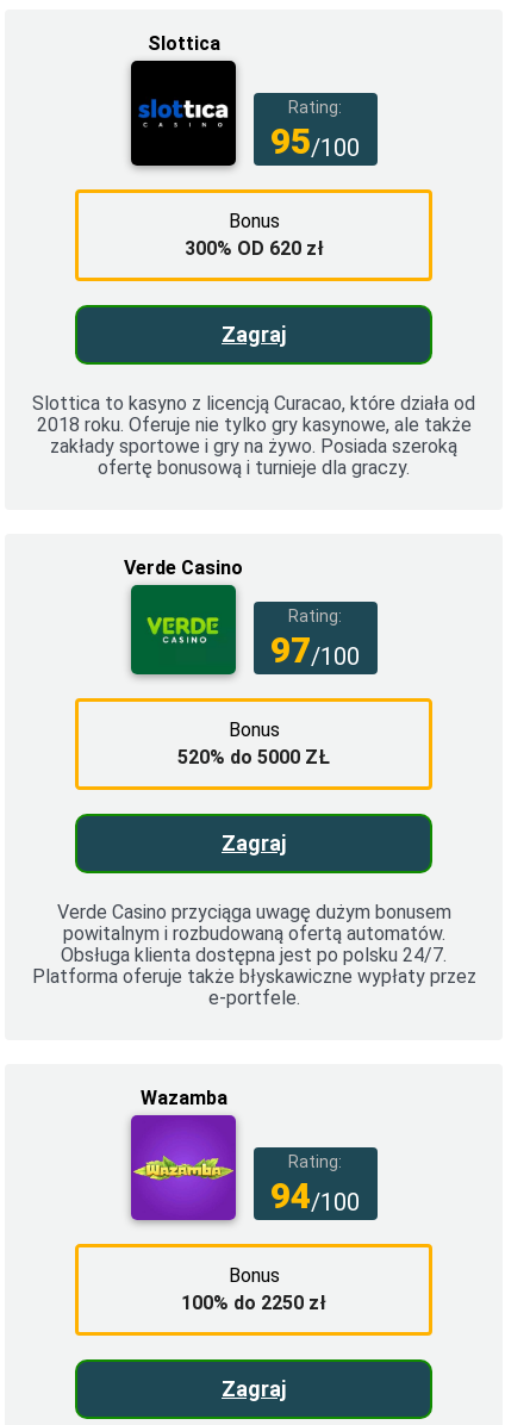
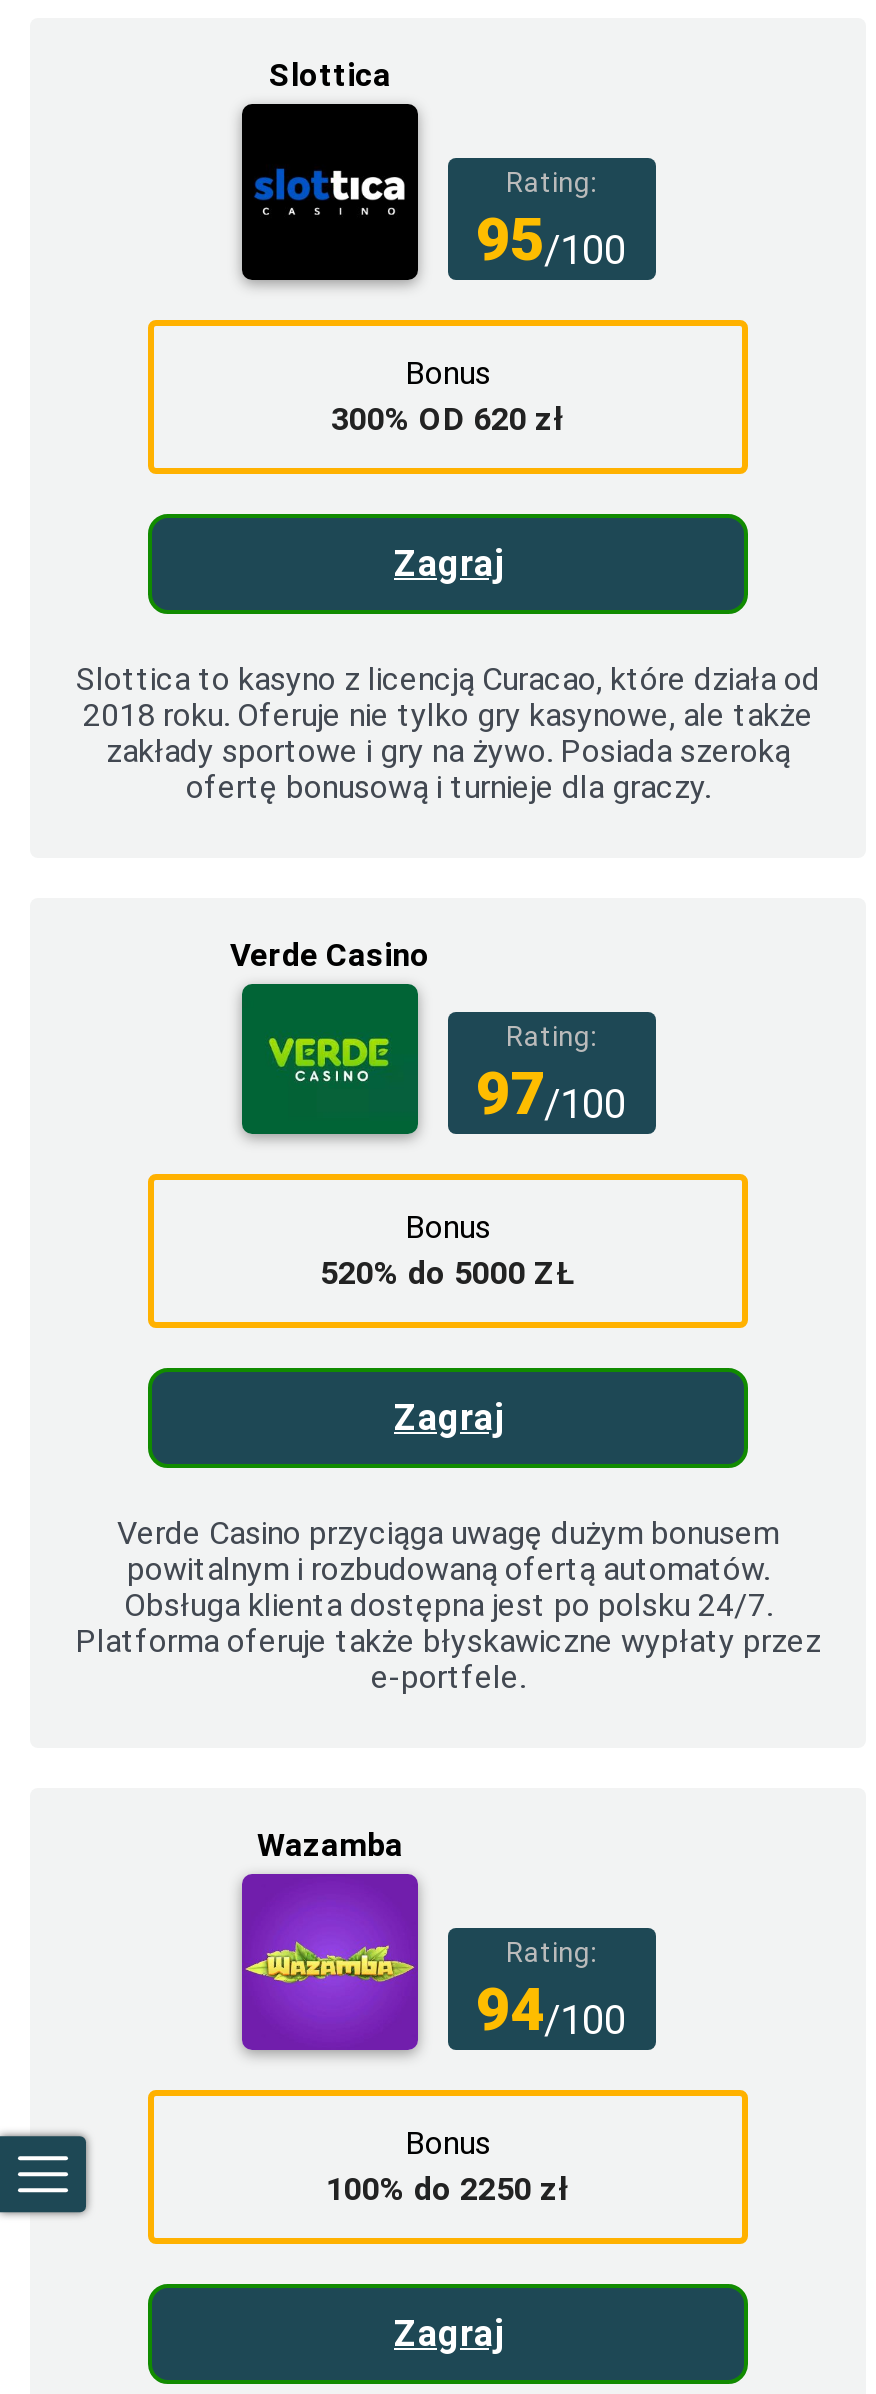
none -> [6,2132,90,2216] [image]

